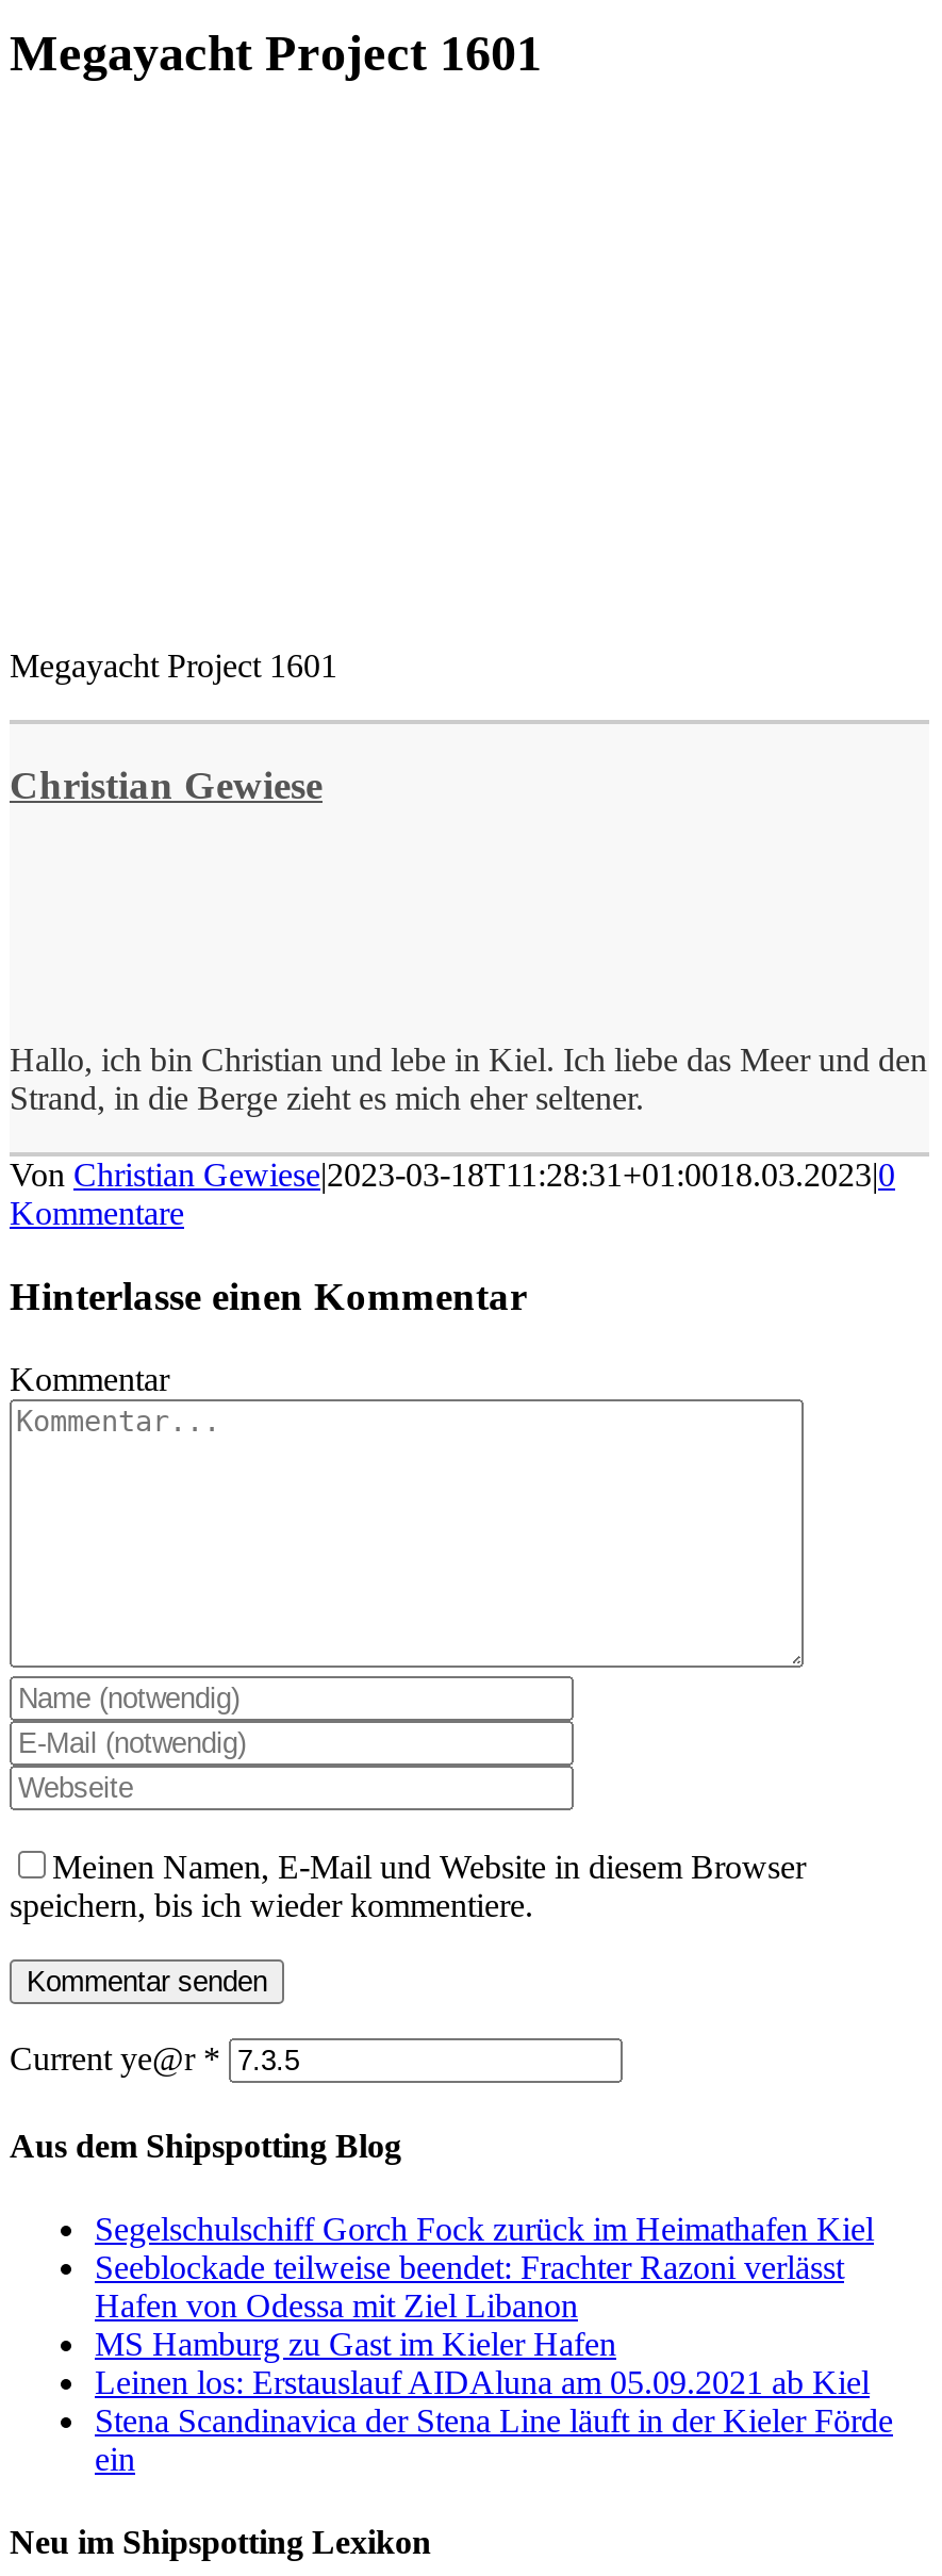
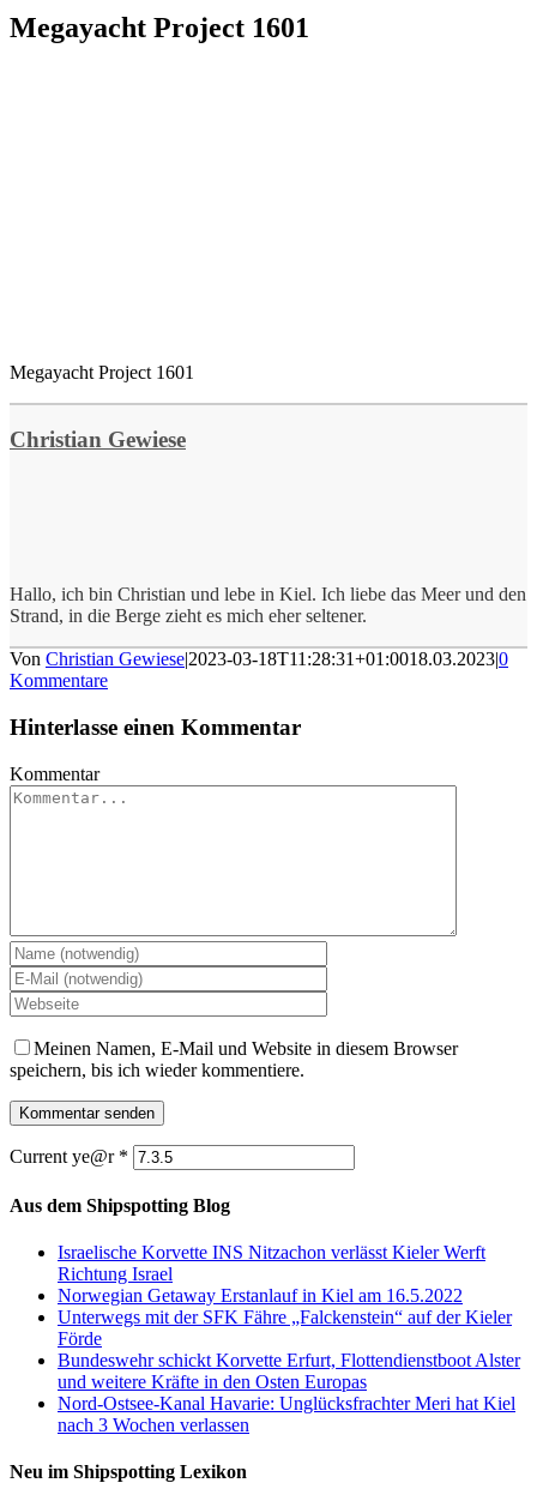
[95,2211,893,2477] Segelschulschiff Gorch Fock zurück im Heimathafen Kiel | Seeblockade teilweise beendet: Frachter Razoni verlässt | Hafen von Odessa mit Ziel Libanon | MS Hamburg zu Gast im Kieler Hafen | Leinen los: Erstauslauf AIDAluna am 05.09.2021 ab Kiel | Stena Scandinavica der Stena Line läuft in der Kieler Förde | ein -> [58,1242,520,1435] Israelische Korvette INS Nitzachon verlässt Kieler Werft | Richtung Israel | Norwegian Getaway Erstanlauf in Kiel am 16.5.2022 | Unterwegs mit der SFK Fähre „Falckenstein“ auf der Kieler | Förde | Bundeswehr schickt Korvette Erfurt, Flottendienstboot Alster | und weitere Kräfte in den Osten Europas | Nord-Ostsee-Kanal Havarie: Unglücksfrachter Meri hat Kiel | nach 3 Wochen verlassen

